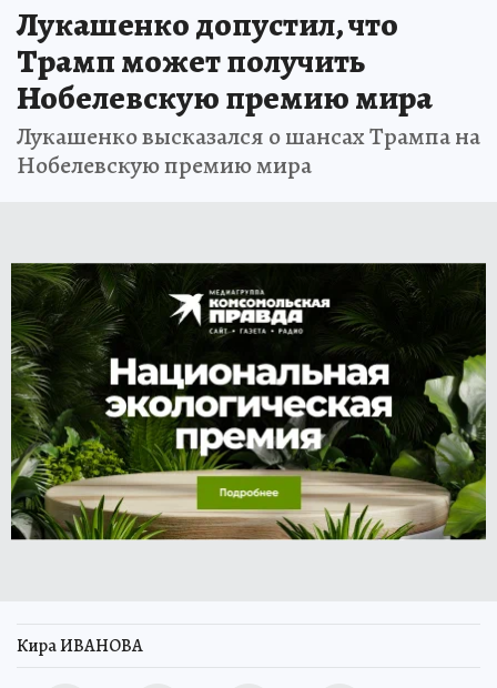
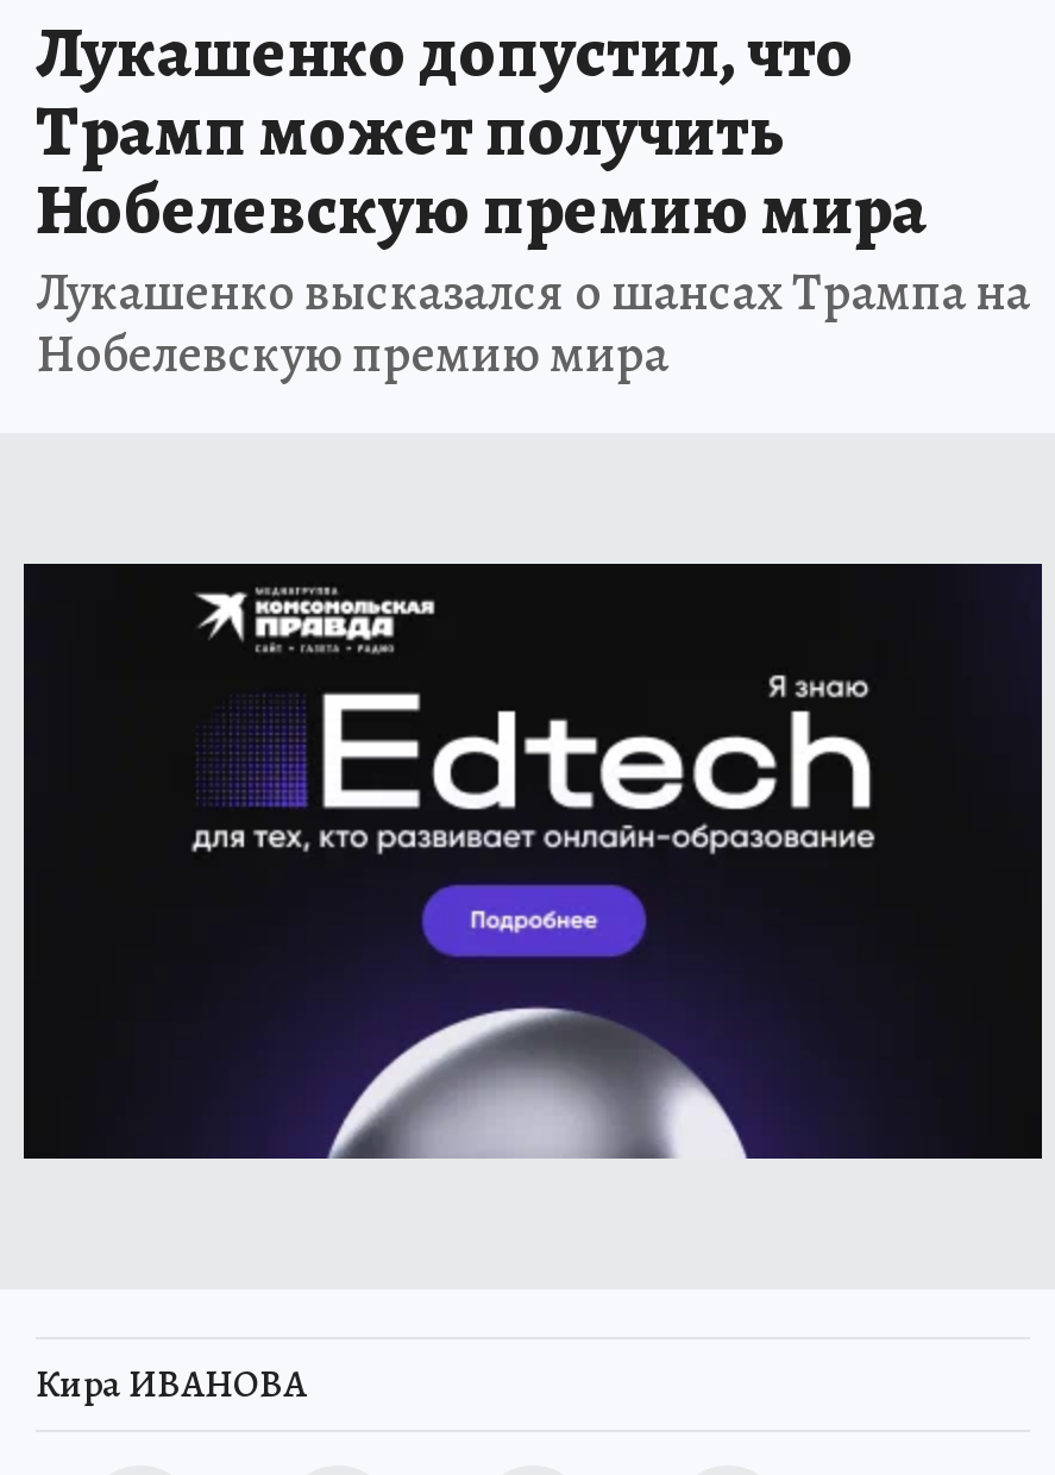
[10,263,487,540] [image] -> [21,561,1044,1161] [image]

